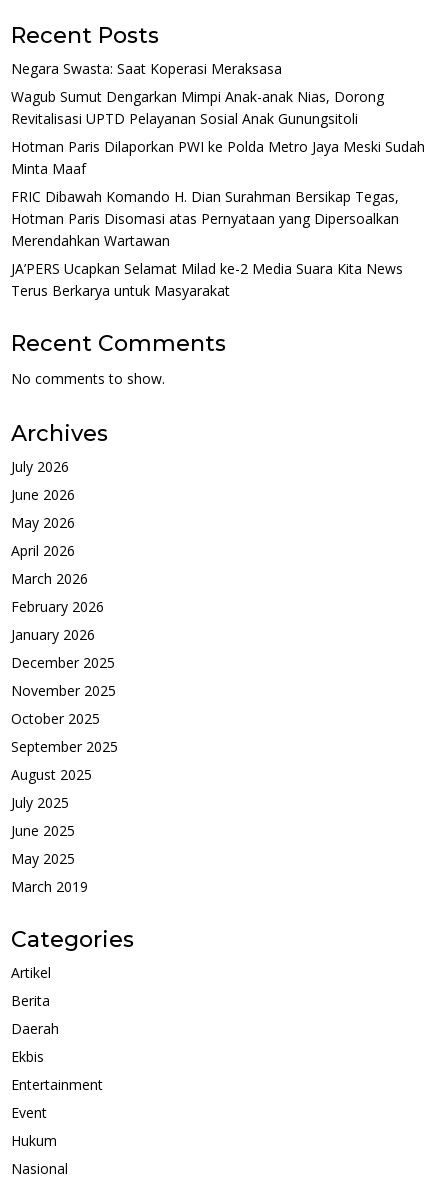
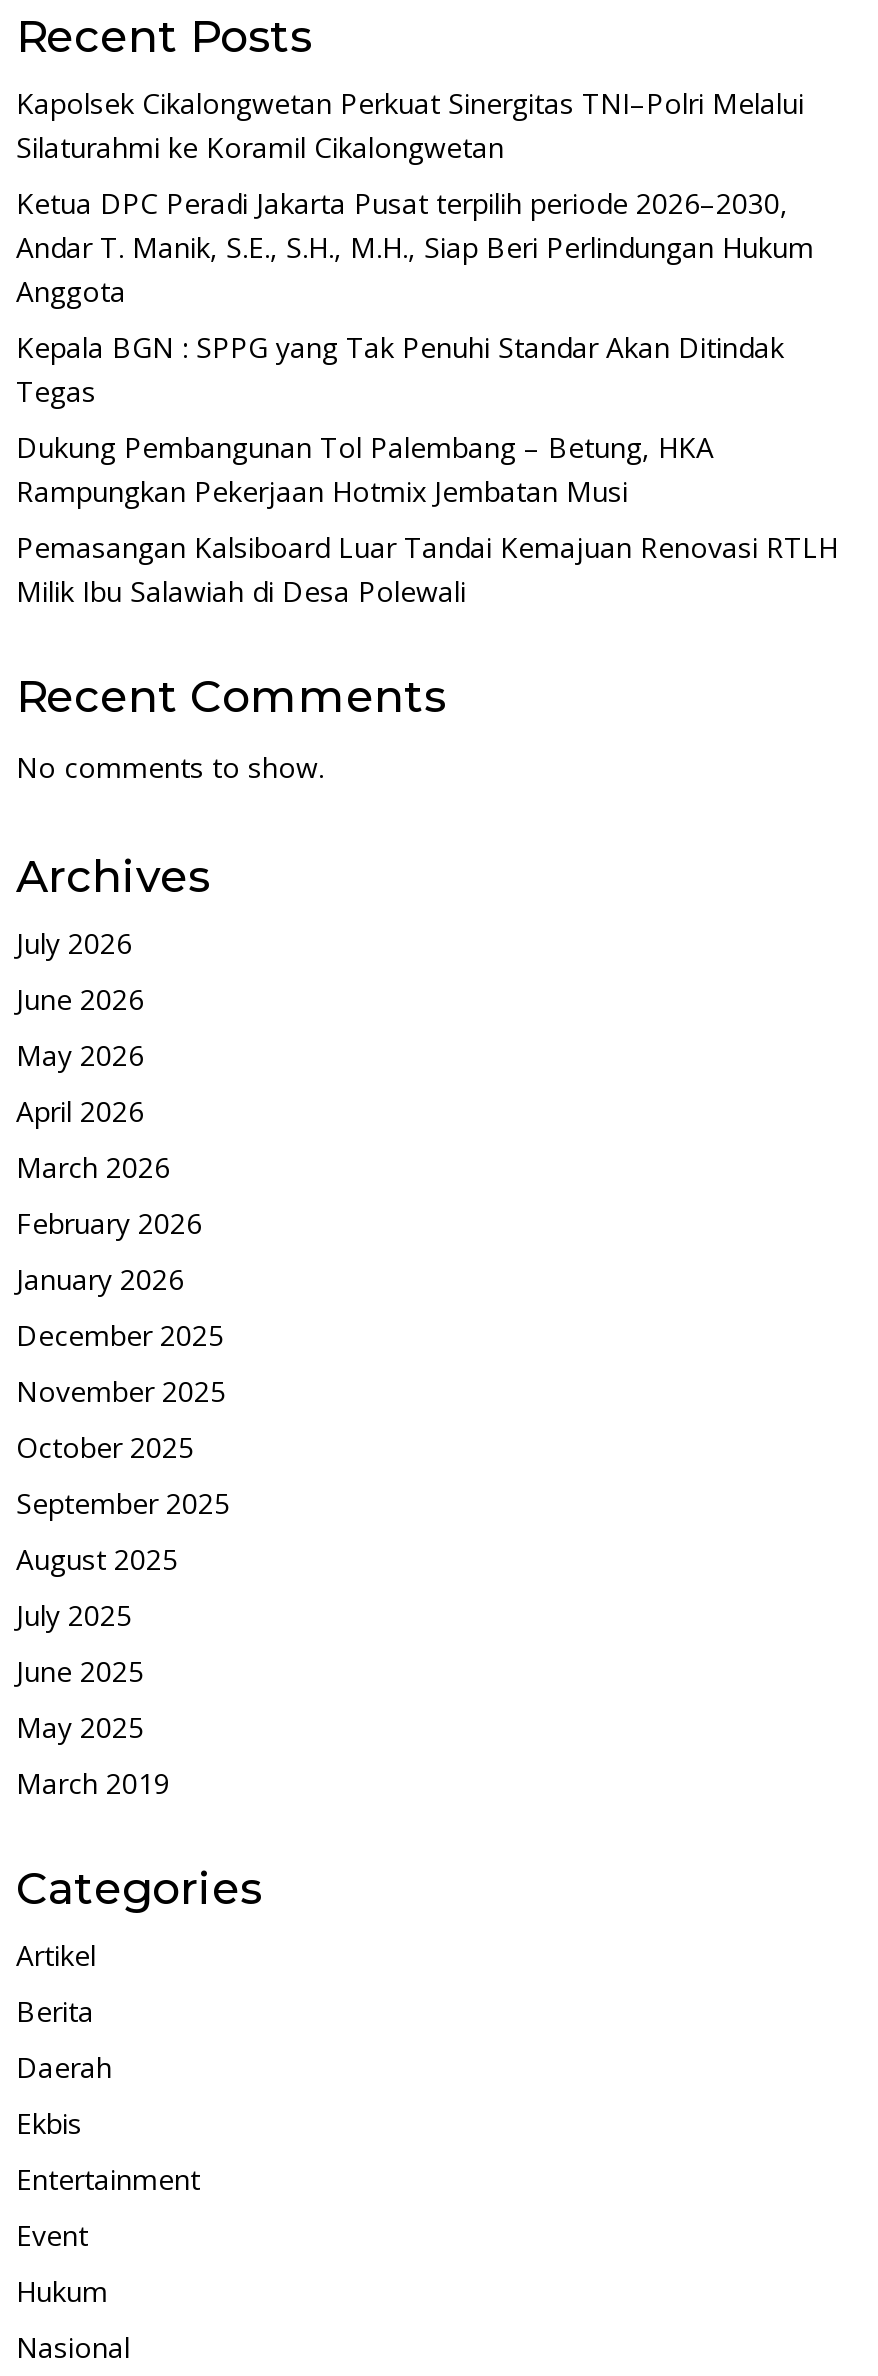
[11,59,282,78] Negara Swasta: Saat Koperasi Meraksasa -> [16,85,804,167] Kapolsek Cikalongwetan Perkuat Sinergitas TNI–Polri Melalui | Silaturahmi ke Koramil Cikalongwetan
[11,87,384,128] Wagub Sumut Dengarkan Mimpi Anak-anak Nias, Dorong | Revitalisasi UPTD Pelayanan Sosial Anak Gunungsitoli -> [16,185,814,311] Ketua DPC Peradi Jakarta Pusat terpilih periode 2026–2030, | Andar T. Manik, S.E., S.H., M.H., Siap Beri Perlindungan Hukum | Anggota
[11,137,425,178] Hotman Paris Dilaporkan PWI ke Polda Metro Jaya Meski Sudah | Minta Maaf -> [16,329,784,411] Kepala BGN : SPPG yang Tak Penuhi Standar Akan Ditindak | Tegas
[11,187,399,250] FRIC Dibawah Komando H. Dian Surahman Bersikap Tegas, | Hotman Paris Disomasi atas Pernyataan yang Dipersoalkan | Merendahkan Wartawan -> [16,429,714,511] Dukung Pembangunan Tol Palembang – Betung, HKA | Rampungkan Pekerjaan Hotmix Jembatan Musi
[11,259,403,300] JA’PERS Ucapkan Selamat Milad ke-2 Media Suara Kita News | Terus Berkarya untuk Masyarakat -> [16,529,838,611] Pemasangan Kalsiboard Luar Tandai Kemajuan Renovasi RTLH | Milik Ibu Salawiah di Desa Polewali

